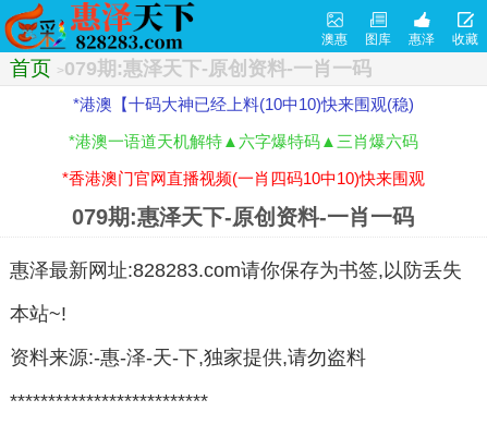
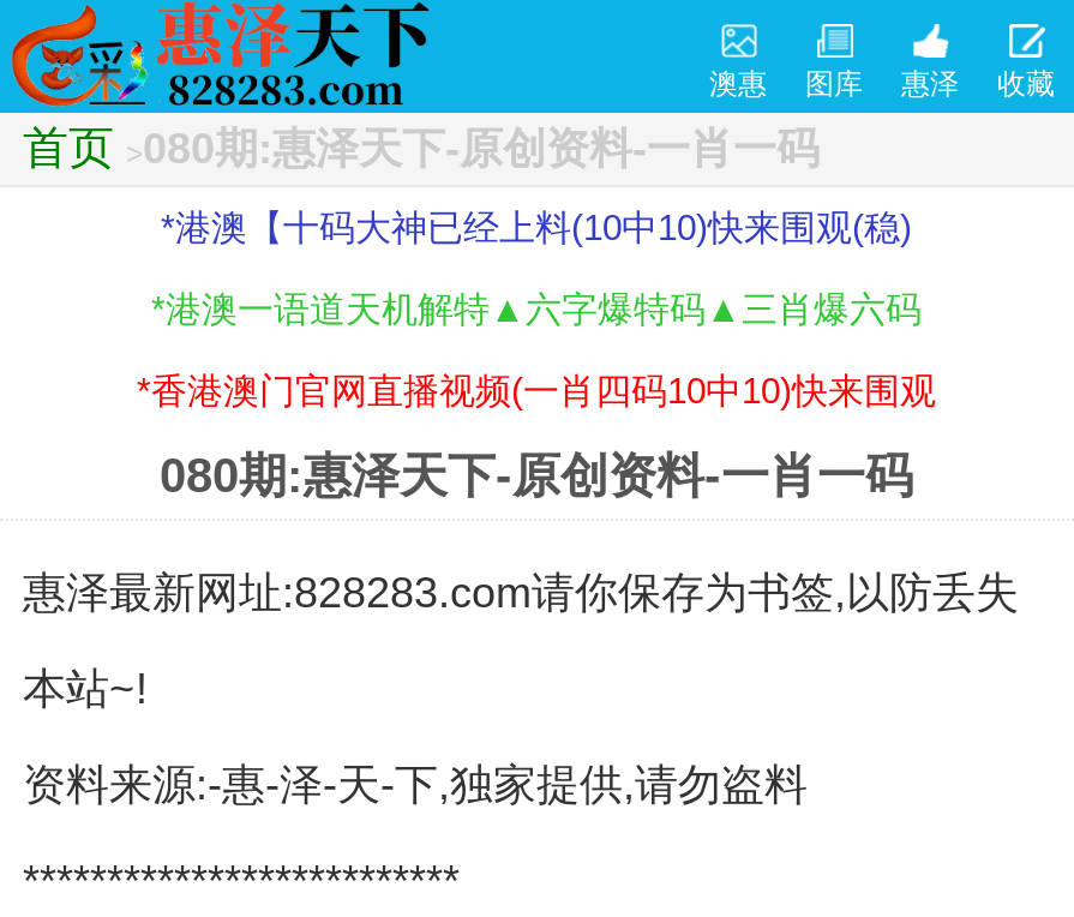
[10,57,372,80] 首页 > 079期:惠泽天下-原创资料-一肖一码 -> [23,122,820,173] 首页 > 080期:惠泽天下-原创资料-一肖一码
[72,205,414,229] 079期:惠泽天下-原创资料-一肖一码 -> [160,449,913,502] 080期:惠泽天下-原创资料-一肖一码

